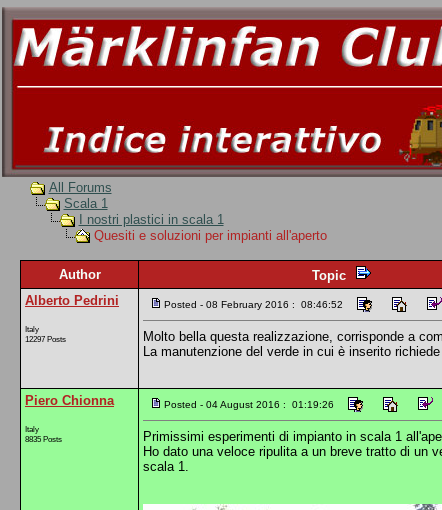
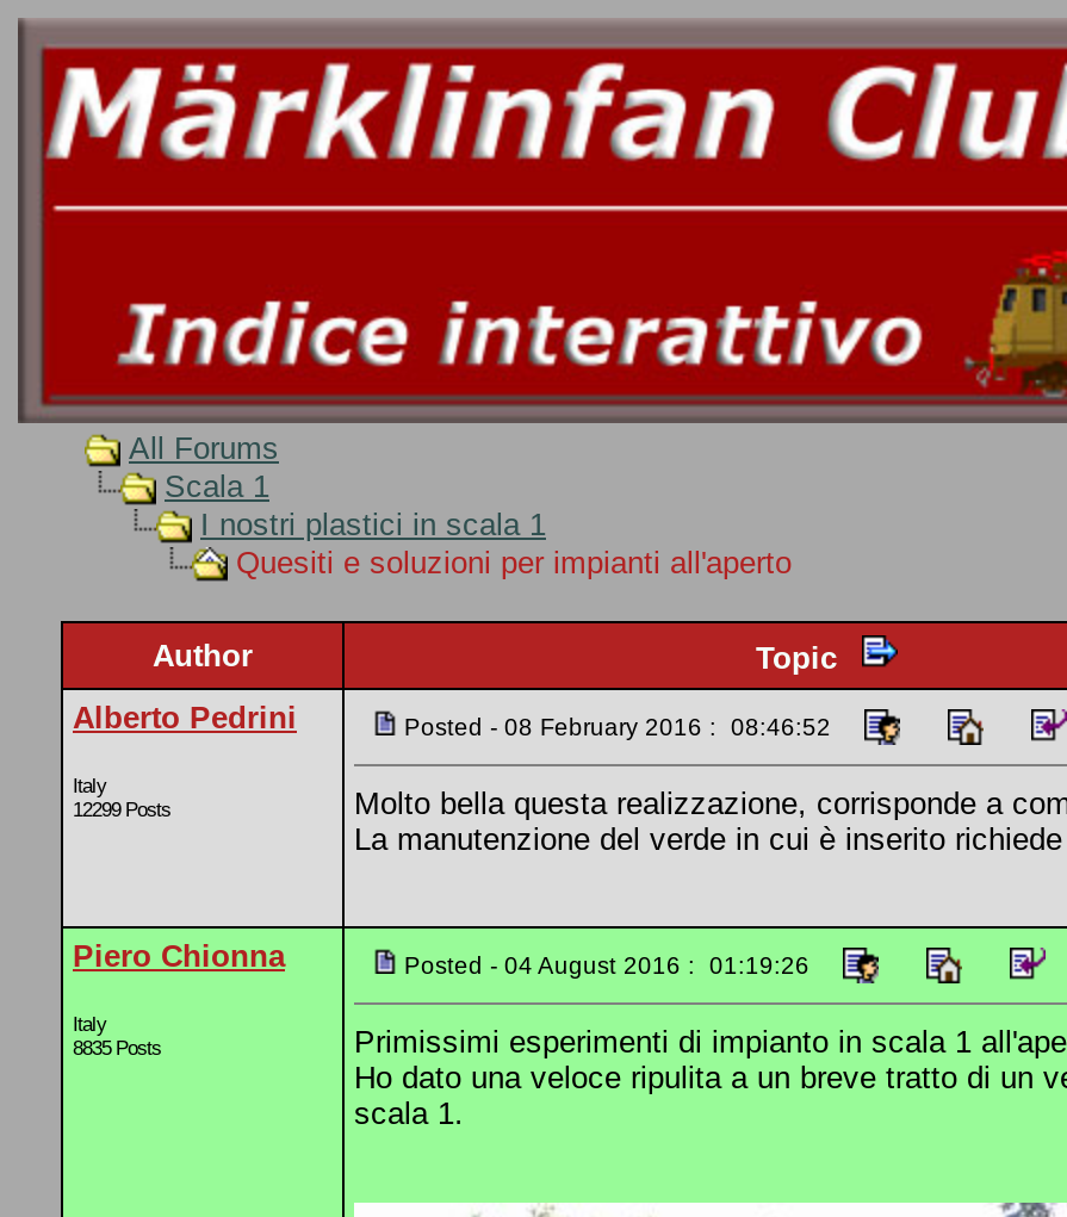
[25,334,66,344] 12297 Posts -> [73,797,170,821] 12299 Posts

